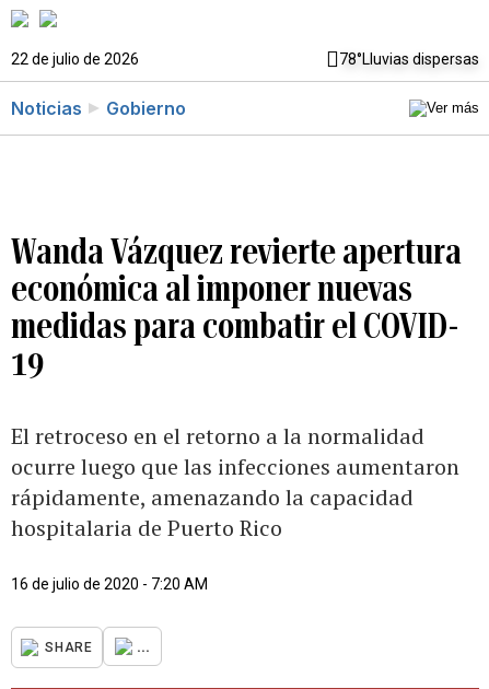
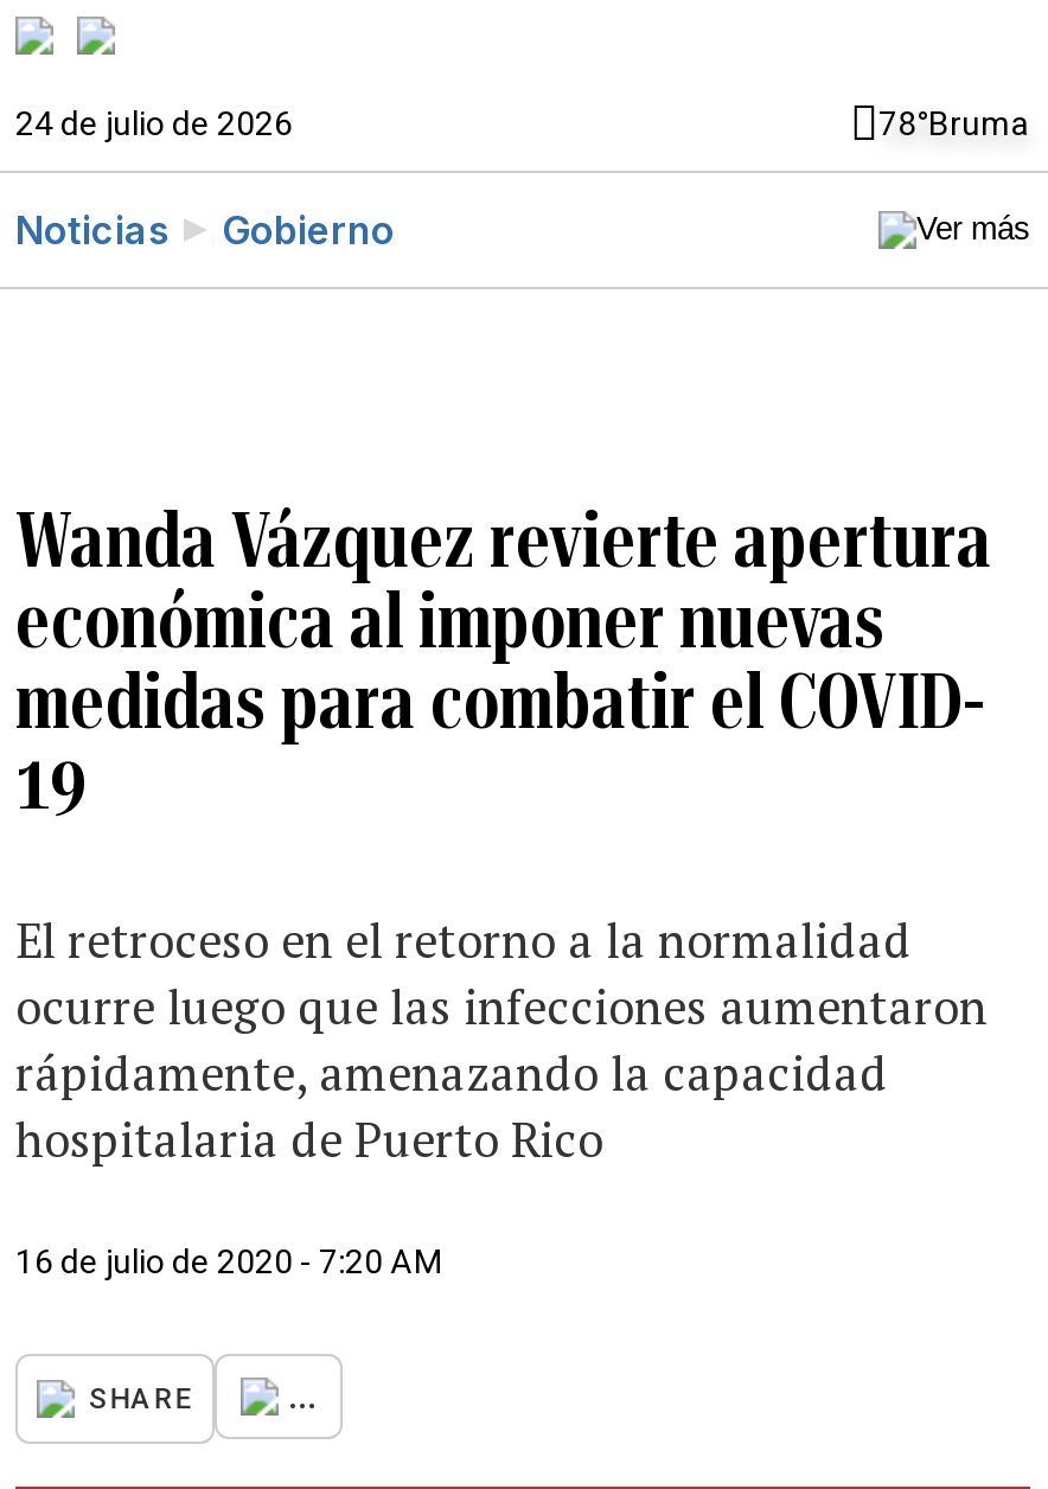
[11,50,479,68] 22 de julio de 2026 | 78°Lluvias dispersas -> [15,104,1030,142] 24 de julio de 2026 | 78°Bruma

